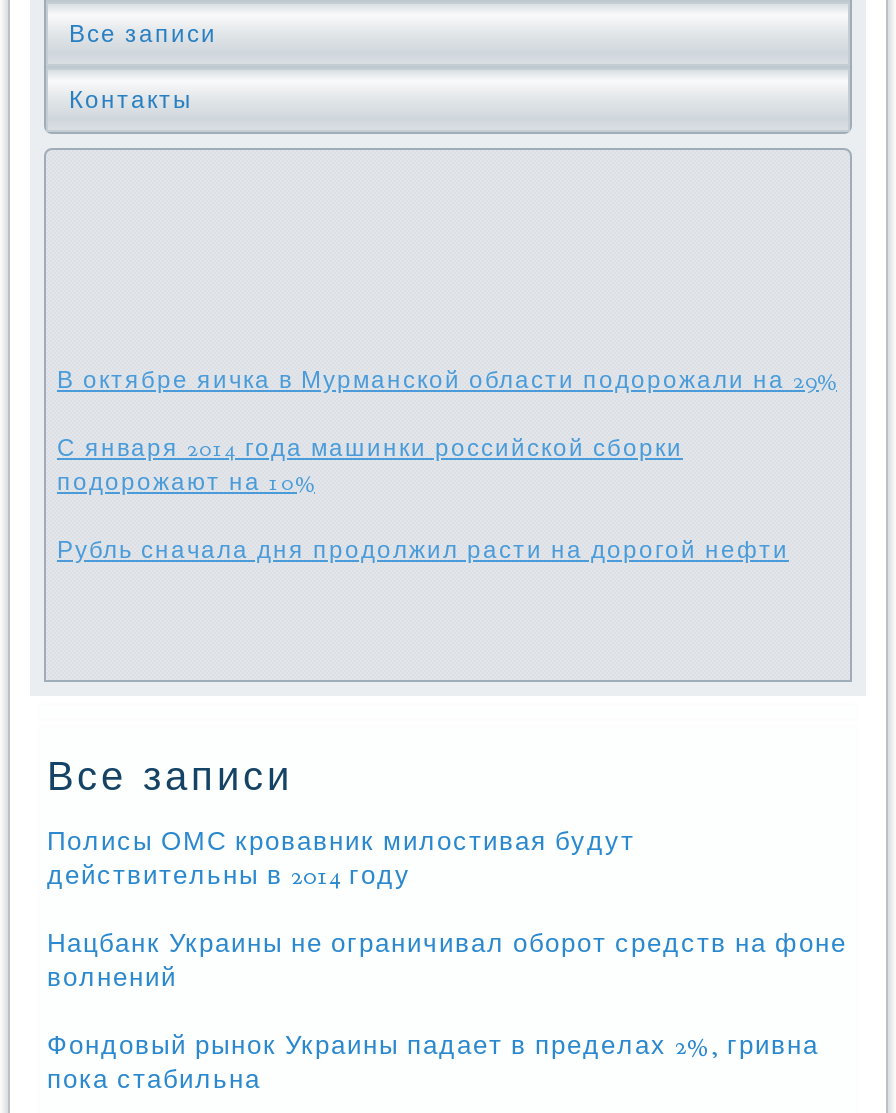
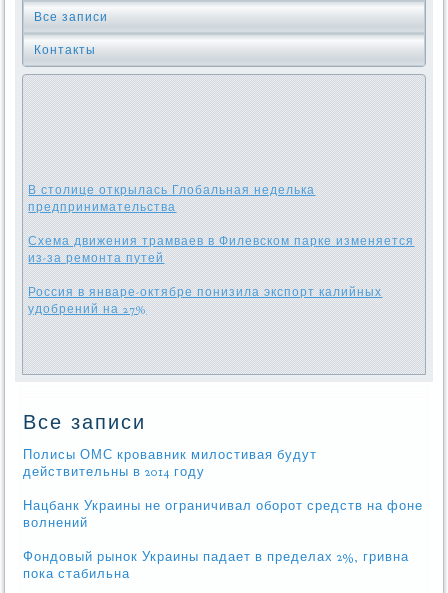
[57,365,837,397] В октябре яичка в Мурманской области подорожали на 29% -> [28,182,315,215] В столице открылась Глобальная неделька | предпринимательства
[57,433,683,499] С января 2014 года машинки российской сборки | подорожают на 10% -> [28,233,414,266] Схема движения трамваев в Филевском парке изменяется | из-за ремонта путей
[57,535,789,567] Рубль сначала дня продолжил расти на дорогой нефти -> [28,284,382,317] Россия в январе-октябре понизила экспорт калийных | удобрений на 27%

